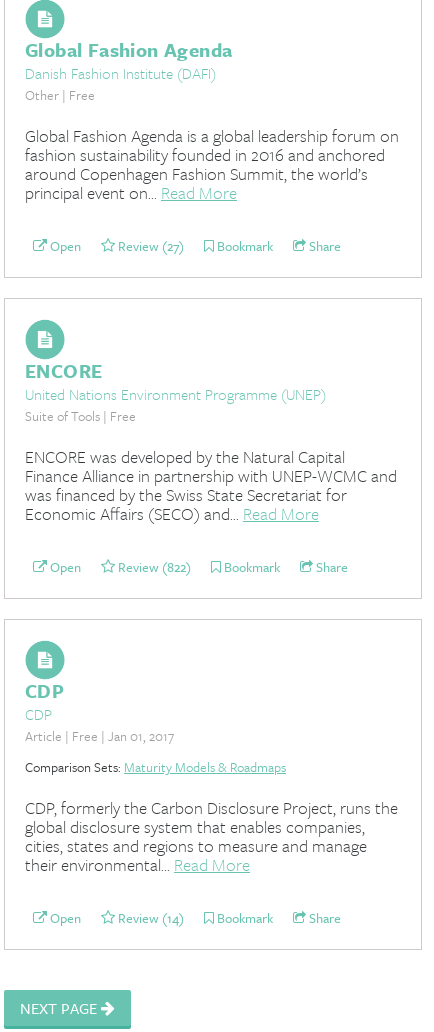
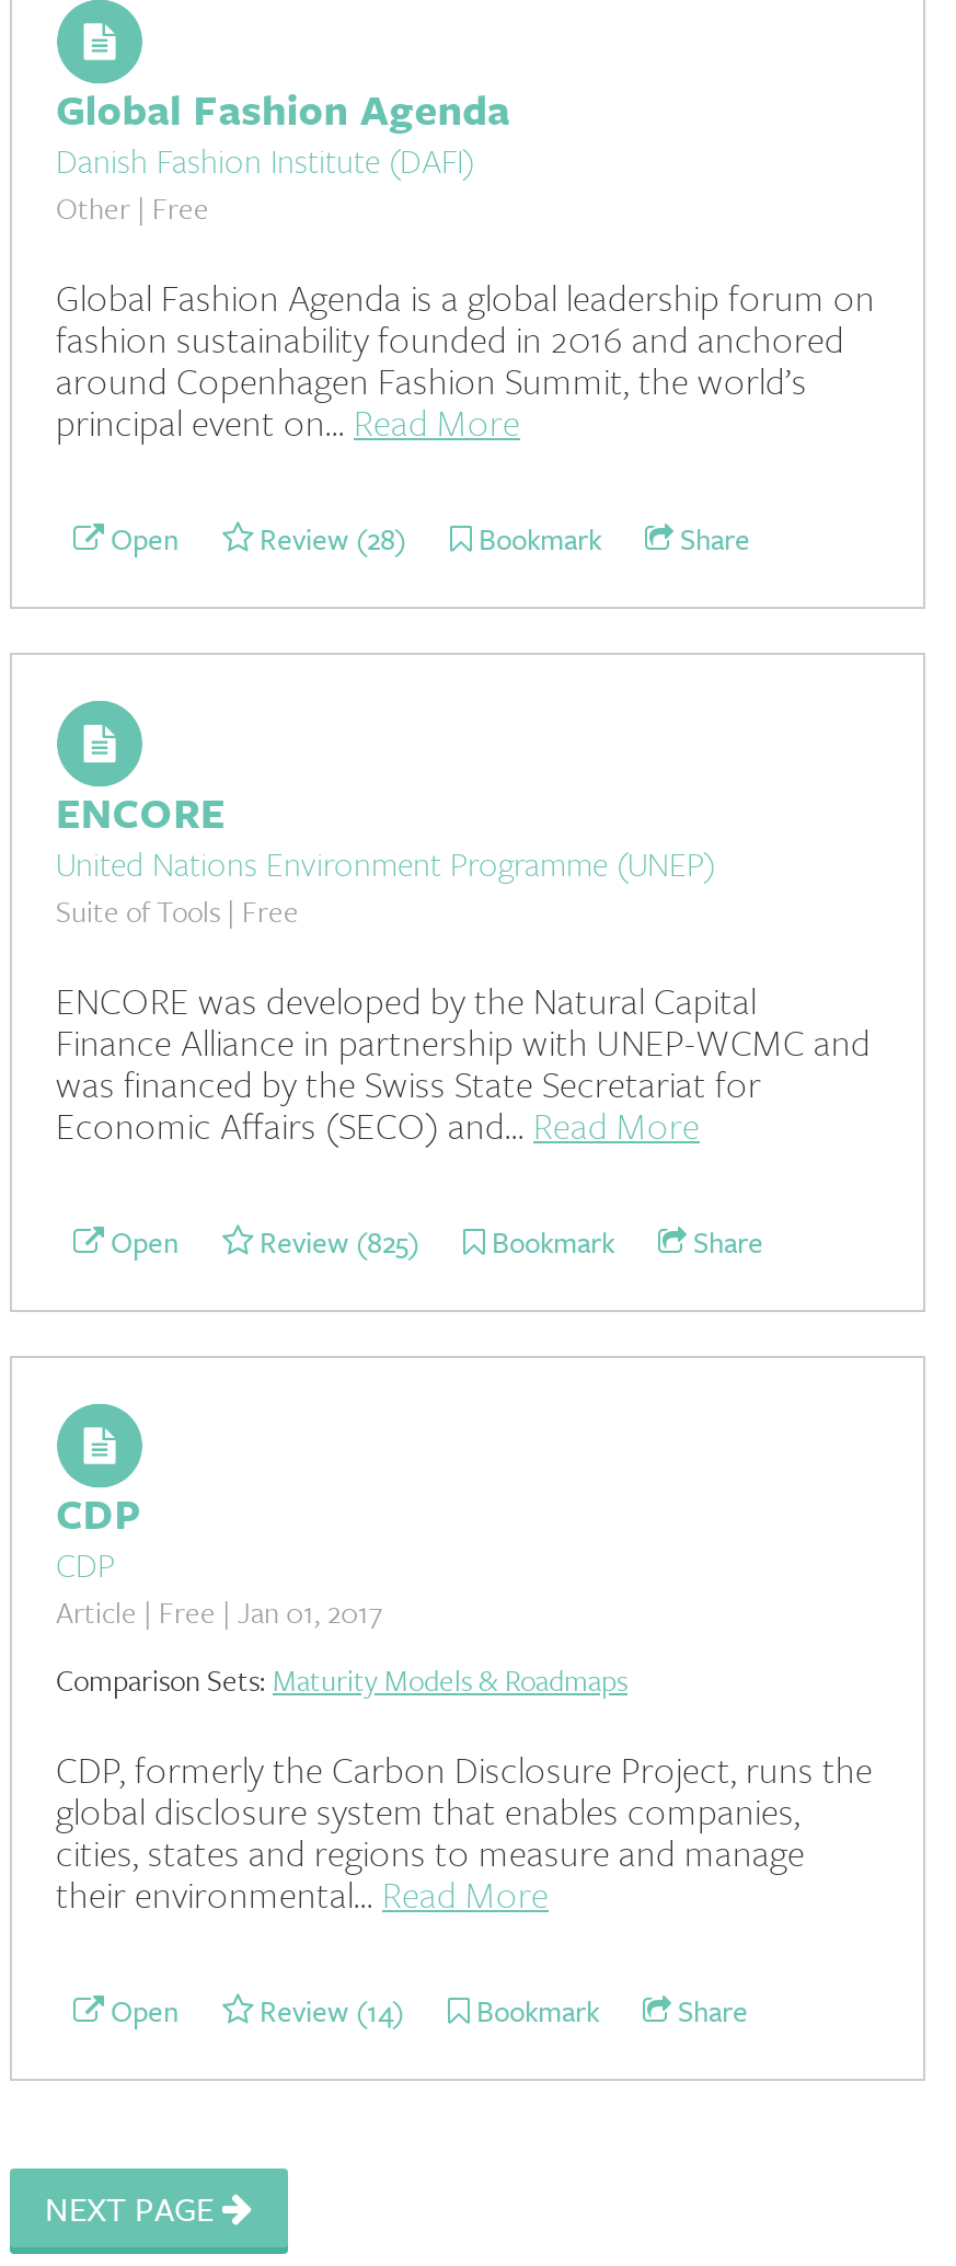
[47,236,341,256] Open Review (27) Bookmark Share -> [104,518,750,561] Open Review (28) Bookmark Share
[47,557,348,577] Open Review (822) Bookmark Share -> [104,1220,763,1264] Open Review (825) Bookmark Share

